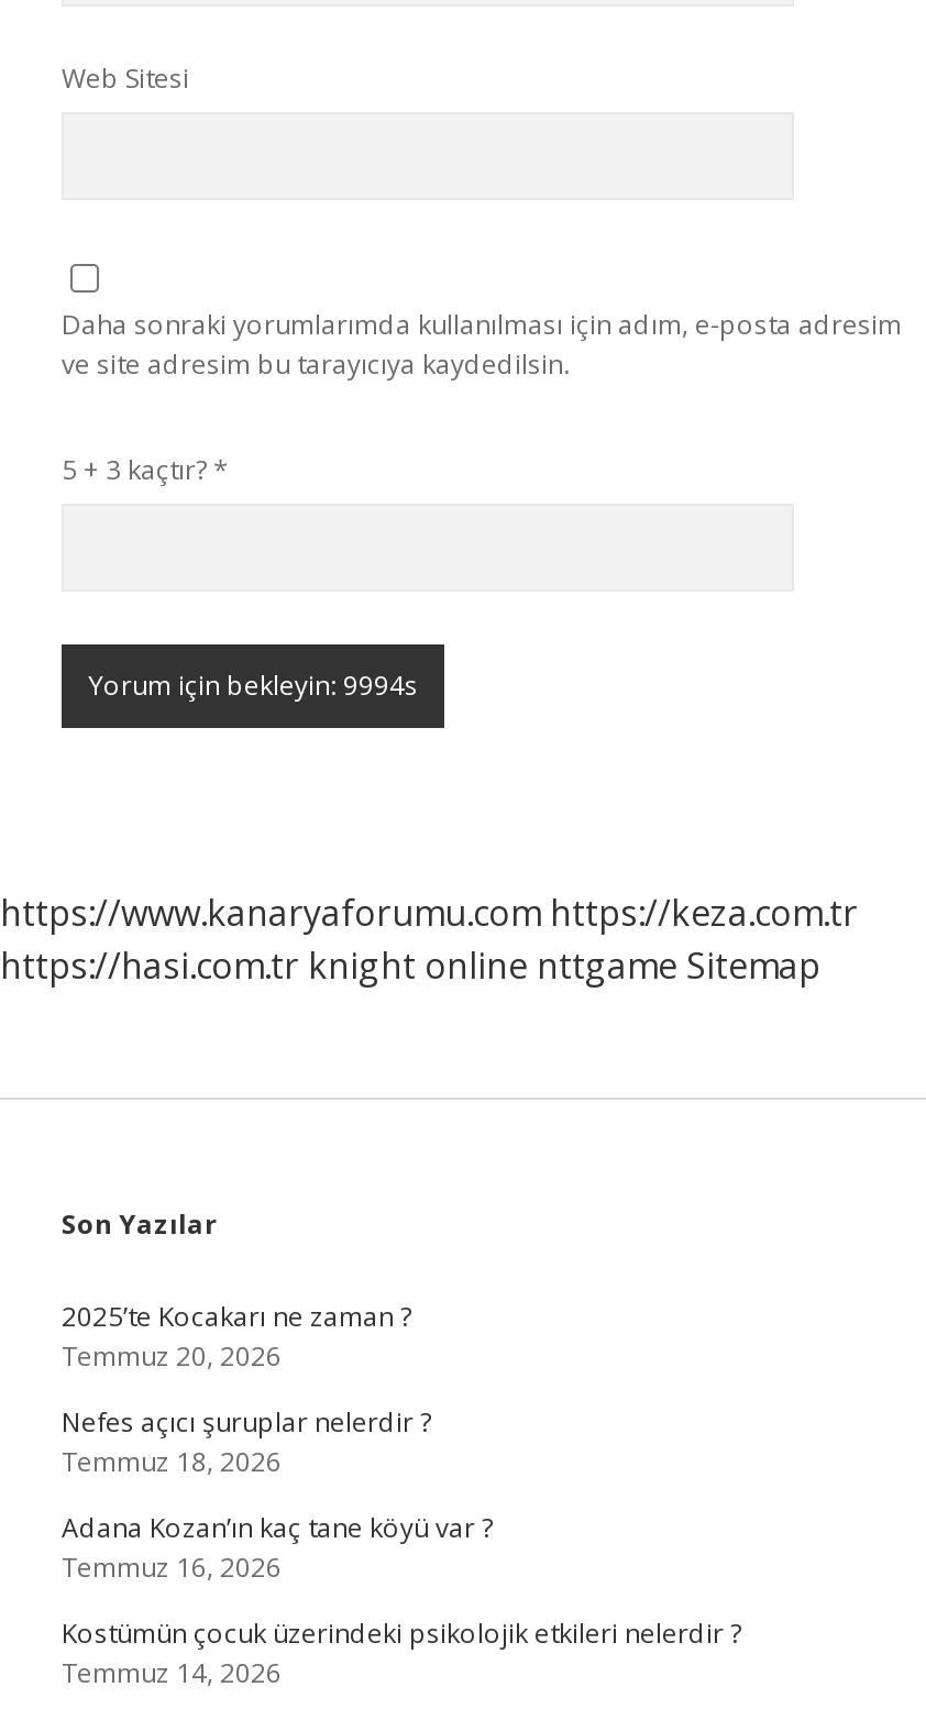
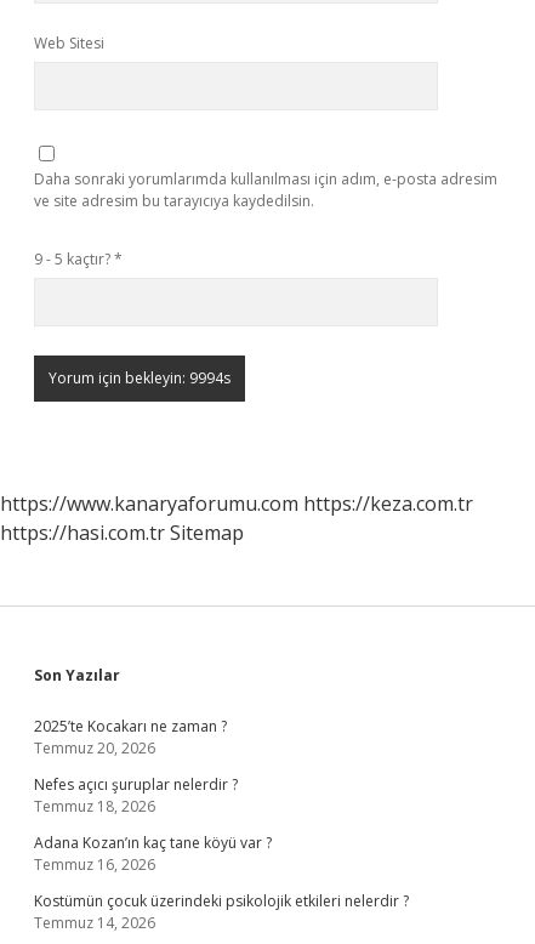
[62,451,229,488] 5 + 3 kaçtır? * -> [34,249,123,269] 9 - 5 kaçtır? *
[0,941,820,990] https://hasi.com.tr knight online nttgame Sitemap -> [0,519,244,546] https://hasi.com.tr Sitemap

